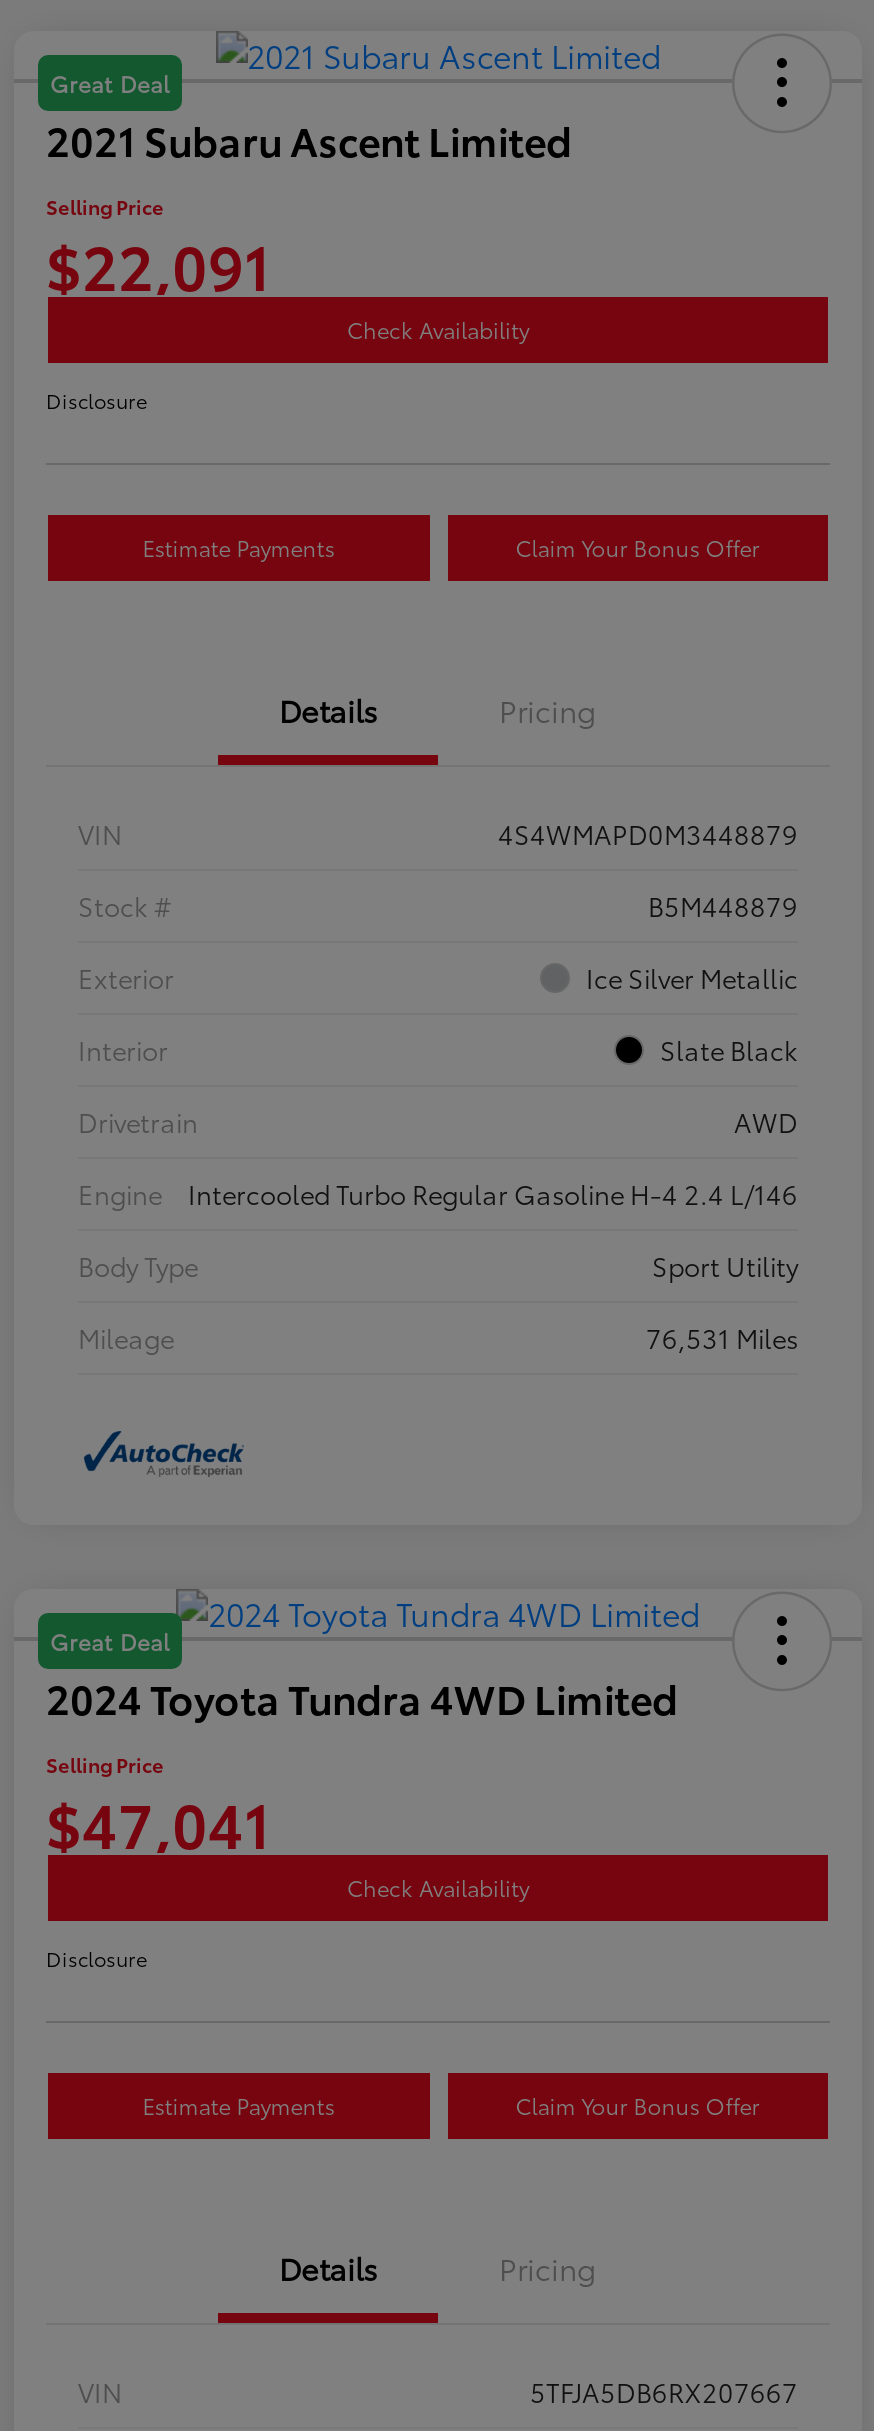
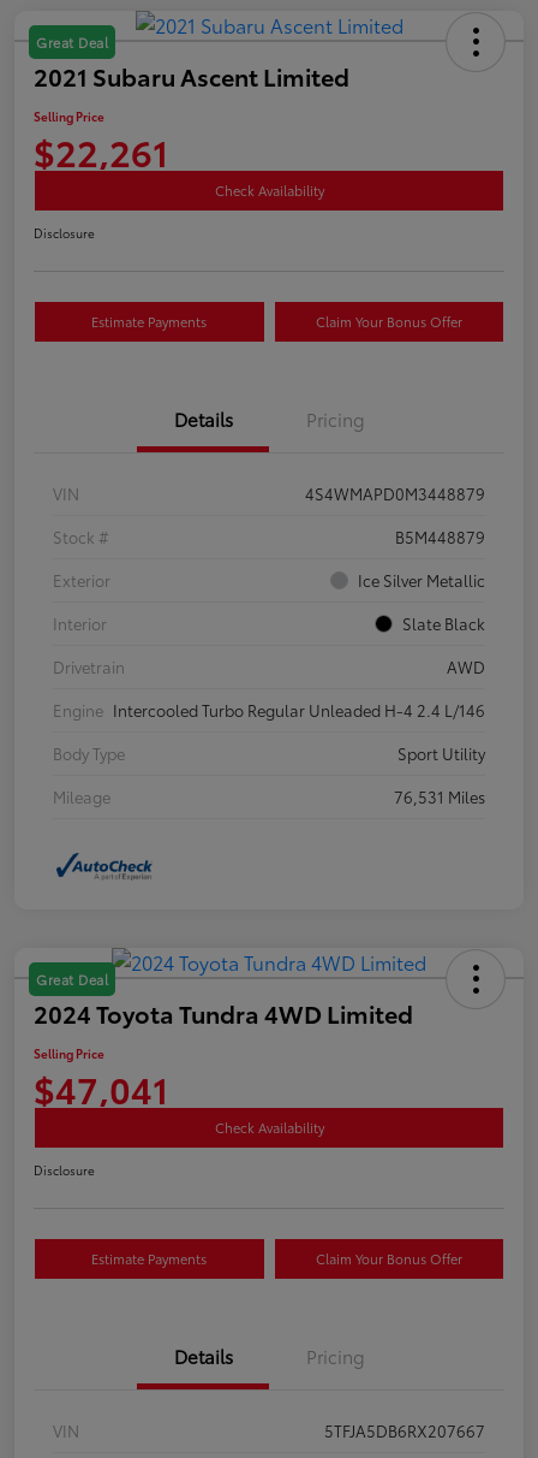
[46,221,270,307] $22,091 -> [34,125,168,177] $22,261
[78,1175,798,1211] Engine | Intercooled Turbo Regular Gasoline H-4 2.4 L/146 -> [53,699,485,720] Engine Intercooled Turbo Regular Unleaded H-4 2.4 L/146

